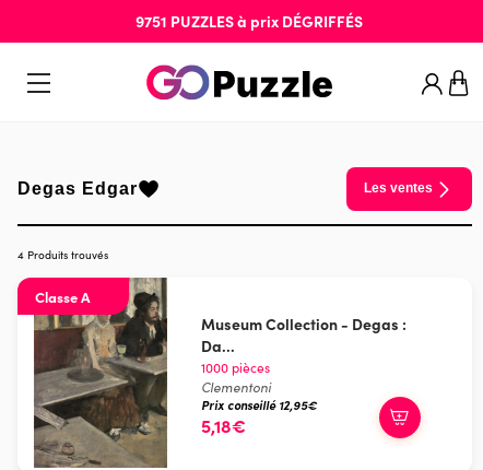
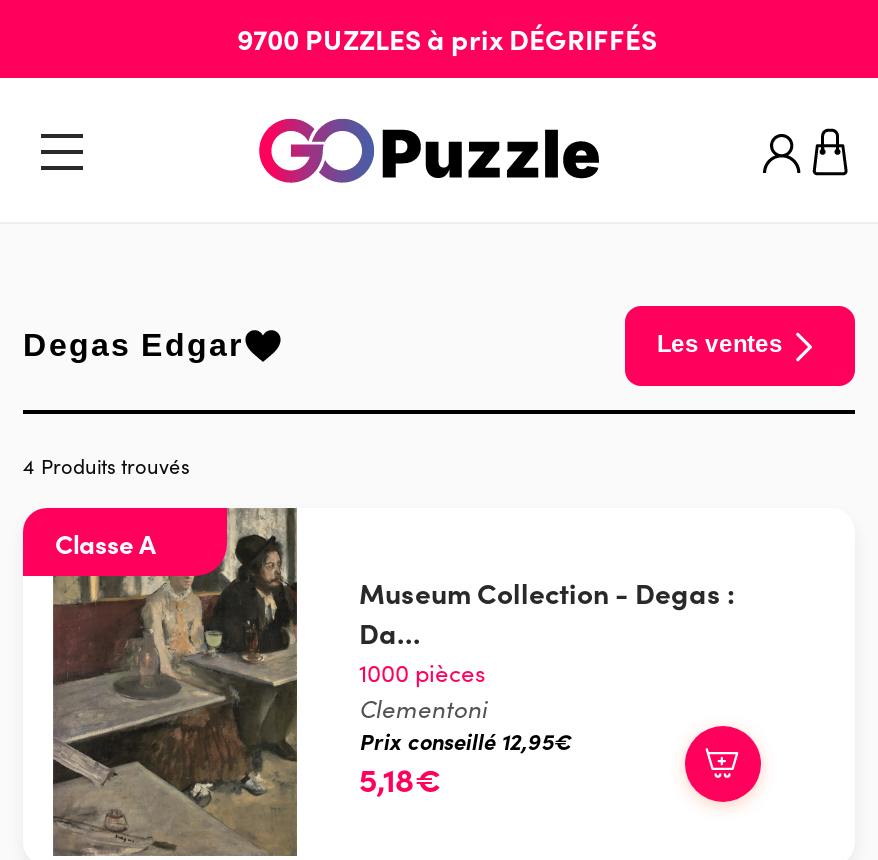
[136,10,363,32] 9751 PUZZLES à prix DÉGRIFFÉS -> [237,18,657,58] 9700 PUZZLES à prix DÉGRIFFÉS

